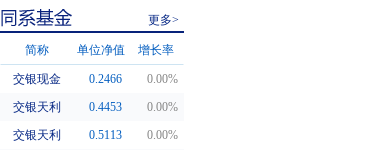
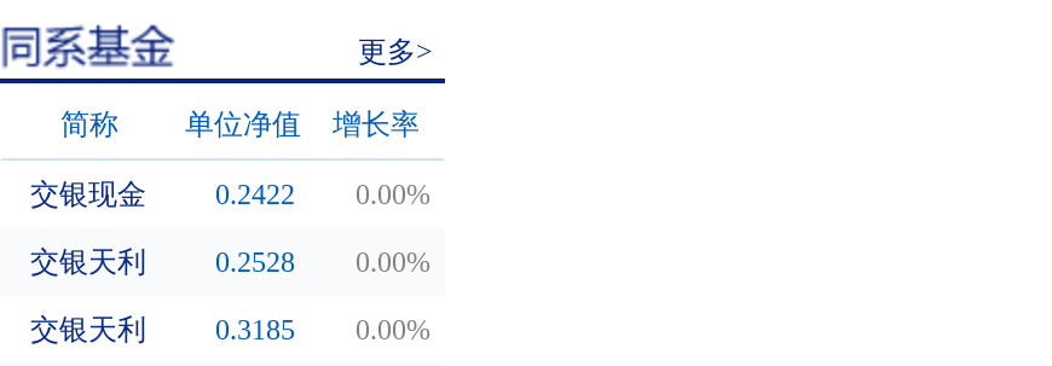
[89,72,178,86] 0.2466 0.00% -> [215,178,430,211] 0.2422 0.00%
[89,100,178,114] 0.4453 0.00% -> [215,245,430,279] 0.2528 0.00%
[89,128,178,142] 0.5113 0.00% -> [215,313,430,347] 0.3185 0.00%

